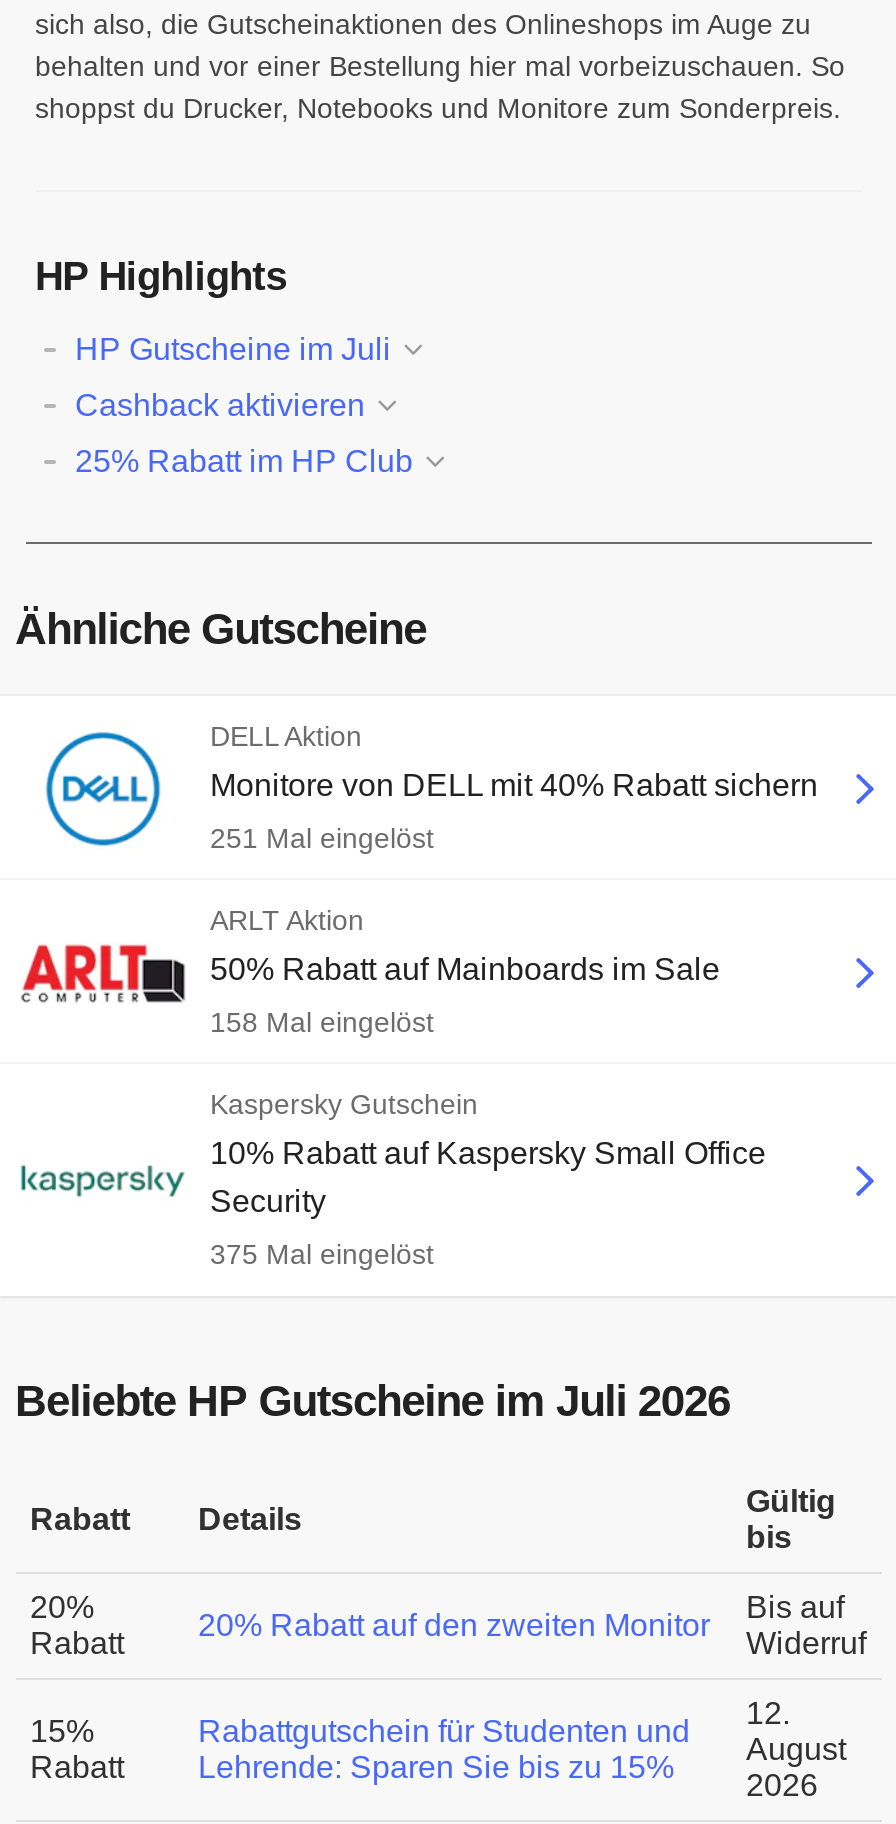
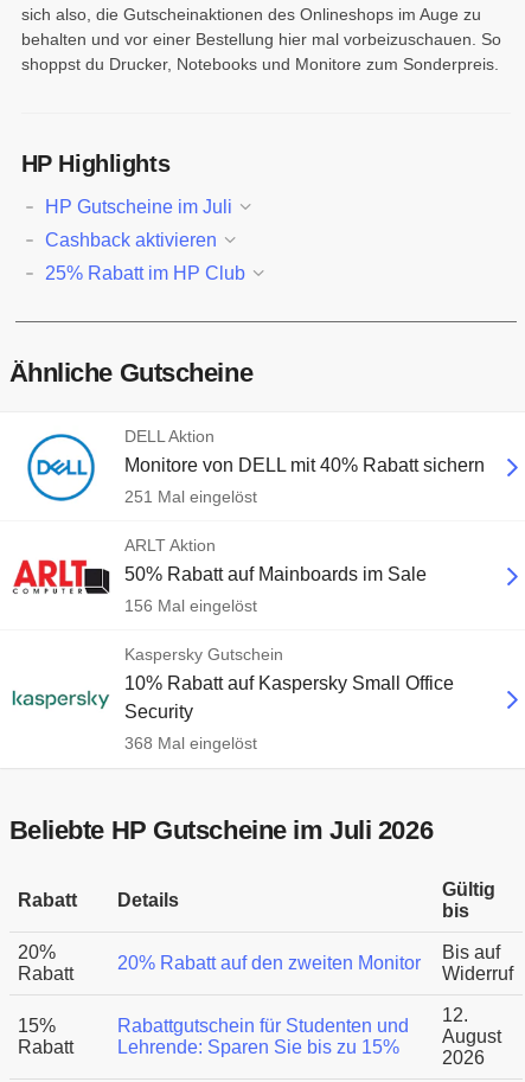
[210,1006,434,1038] 158 Mal eingelöst -> [124,596,257,615] 156 Mal eingelöst
[210,1238,434,1270] 375 Mal eingelöst -> [124,734,257,753] 368 Mal eingelöst

